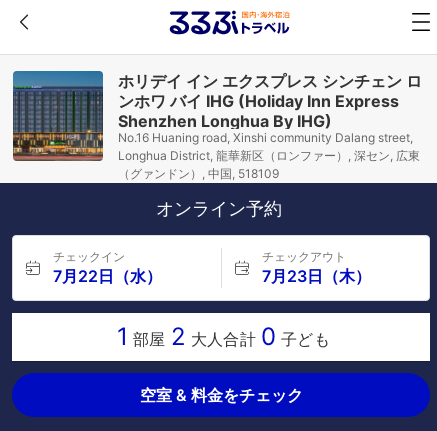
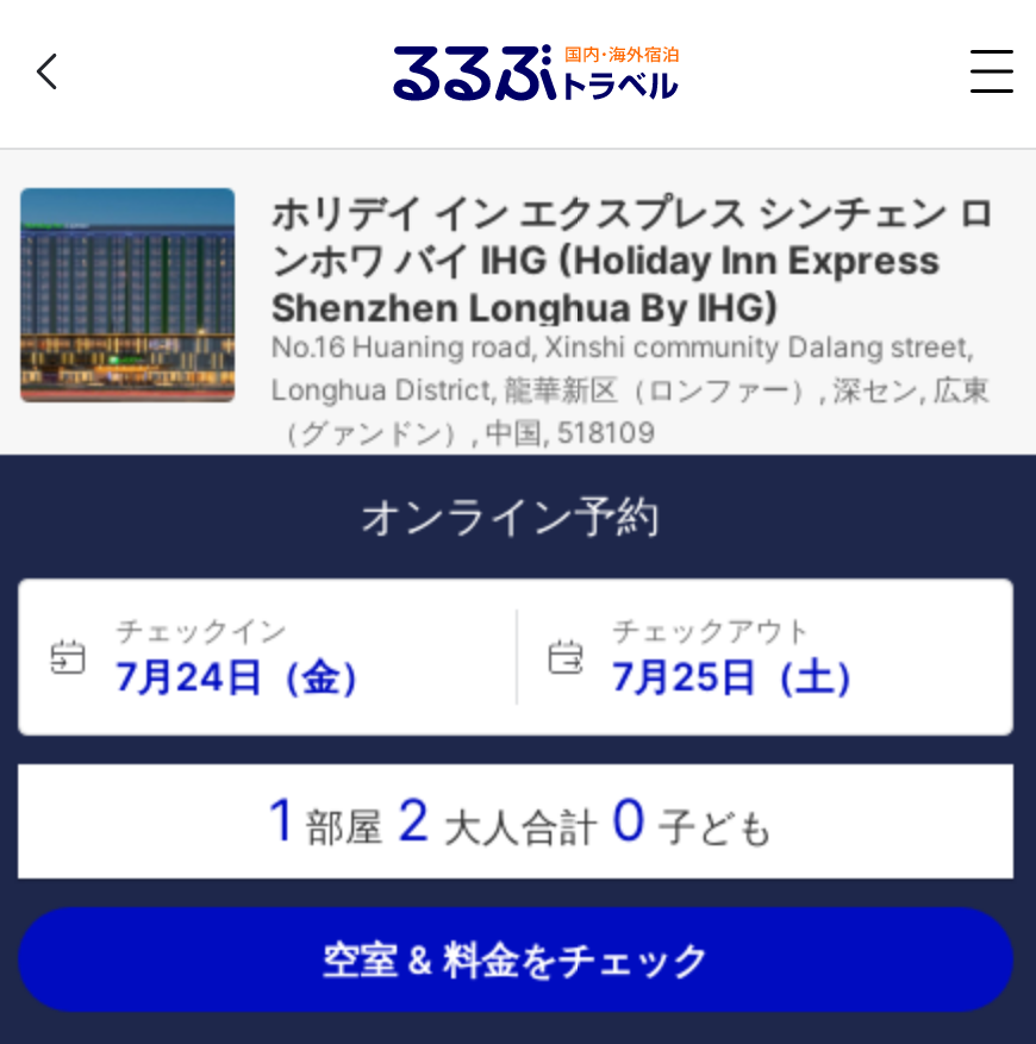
[53,266,162,286] 7月22日（水） -> [116,652,377,700] 7月24日（金）
[261,266,370,286] 7月23日（木） -> [612,652,872,700] 7月25日（土）

